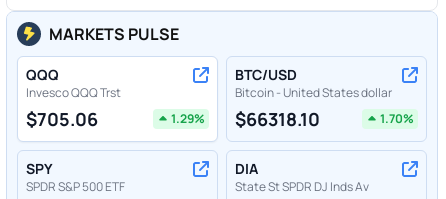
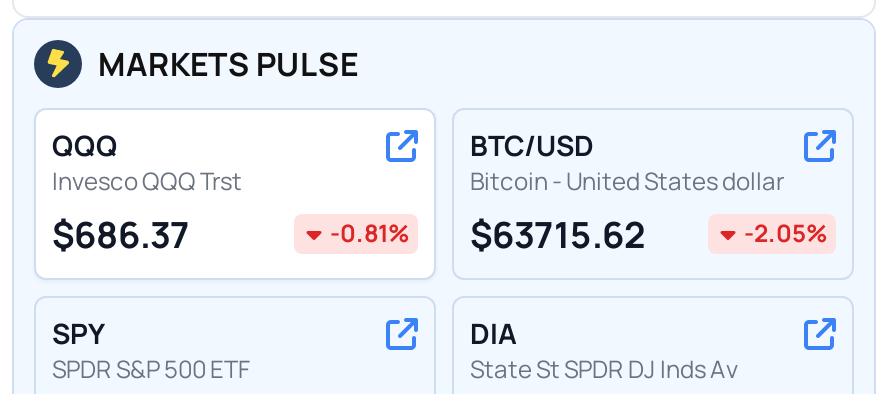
[26,107,98,131] $705.06 -> [52,210,190,258] $686.37
[171,110,205,127] 1.29% -> [330,216,410,250] -0.81%
[235,107,320,131] $66318.10 -> [470,210,646,258] $63715.62
[380,110,414,127] 1.70% -> [744,216,828,250] -2.05%

